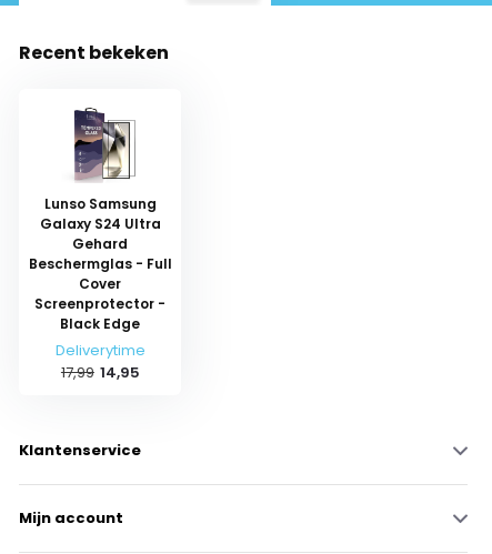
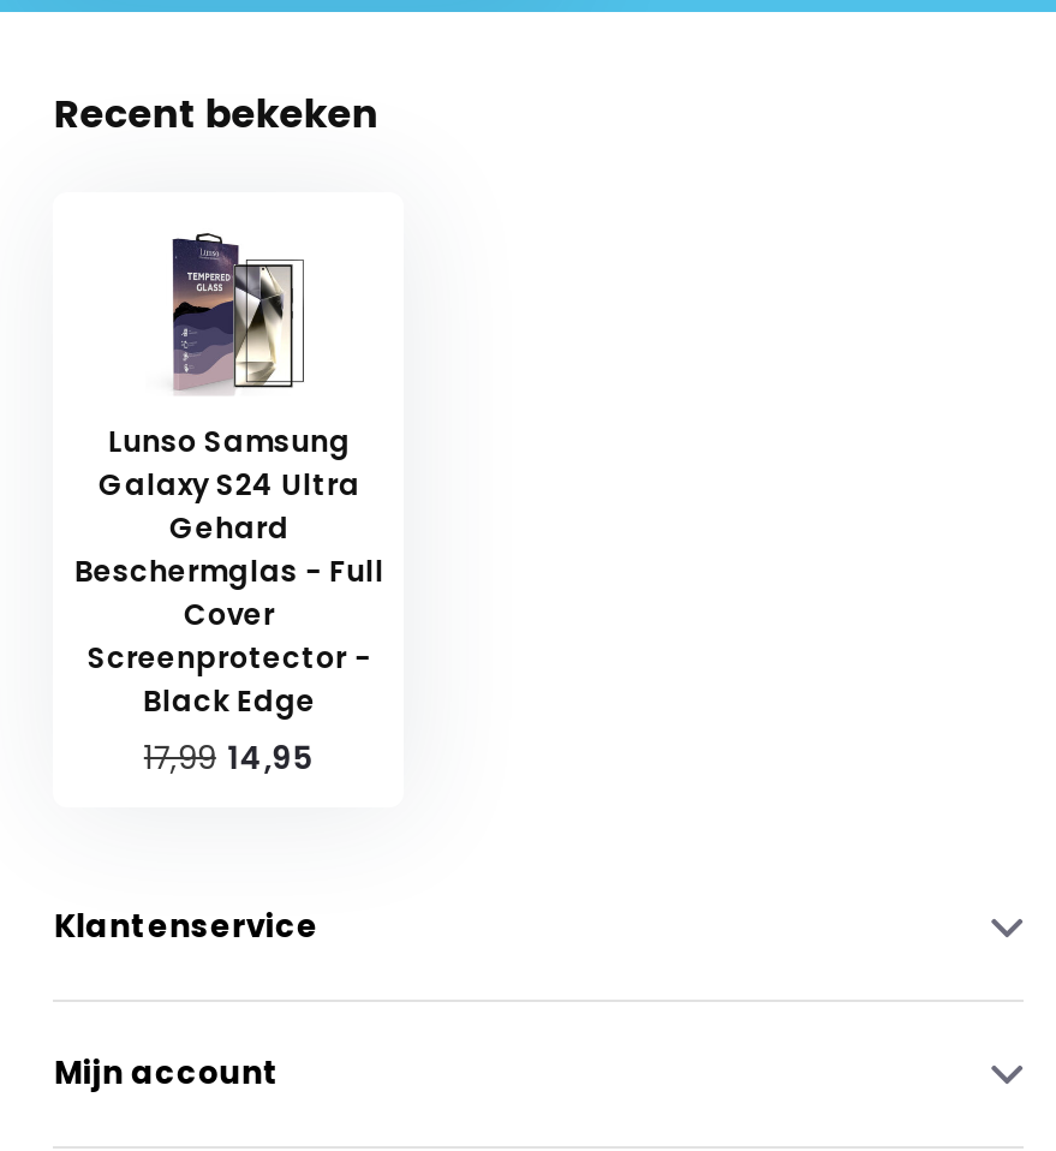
[55,339,145,360] Deliverytime -> none

